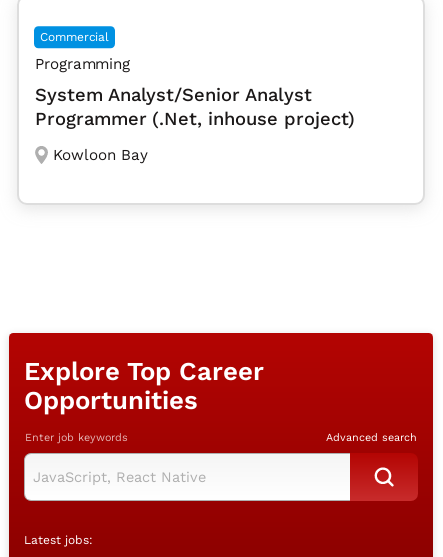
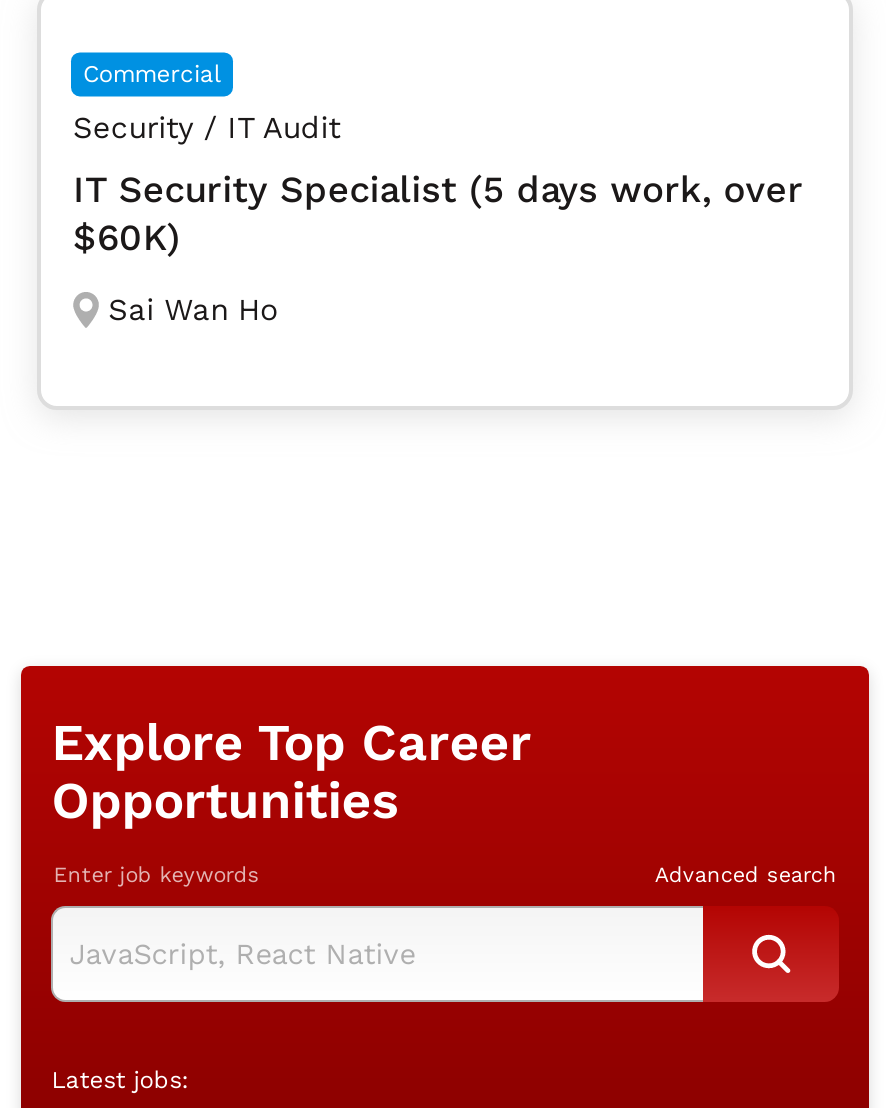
[35,55,130,73] Programming -> [73,109,340,145] Security / IT Audit
[35,84,355,129] System Analyst/Senior Analyst | Programmer (.Net, inhouse project) -> [73,167,803,257] IT Security Specialist (5 days work, over | $60K)
[53,146,148,164] Kowloon Bay -> [108,291,278,327] Sai Wan Ho

